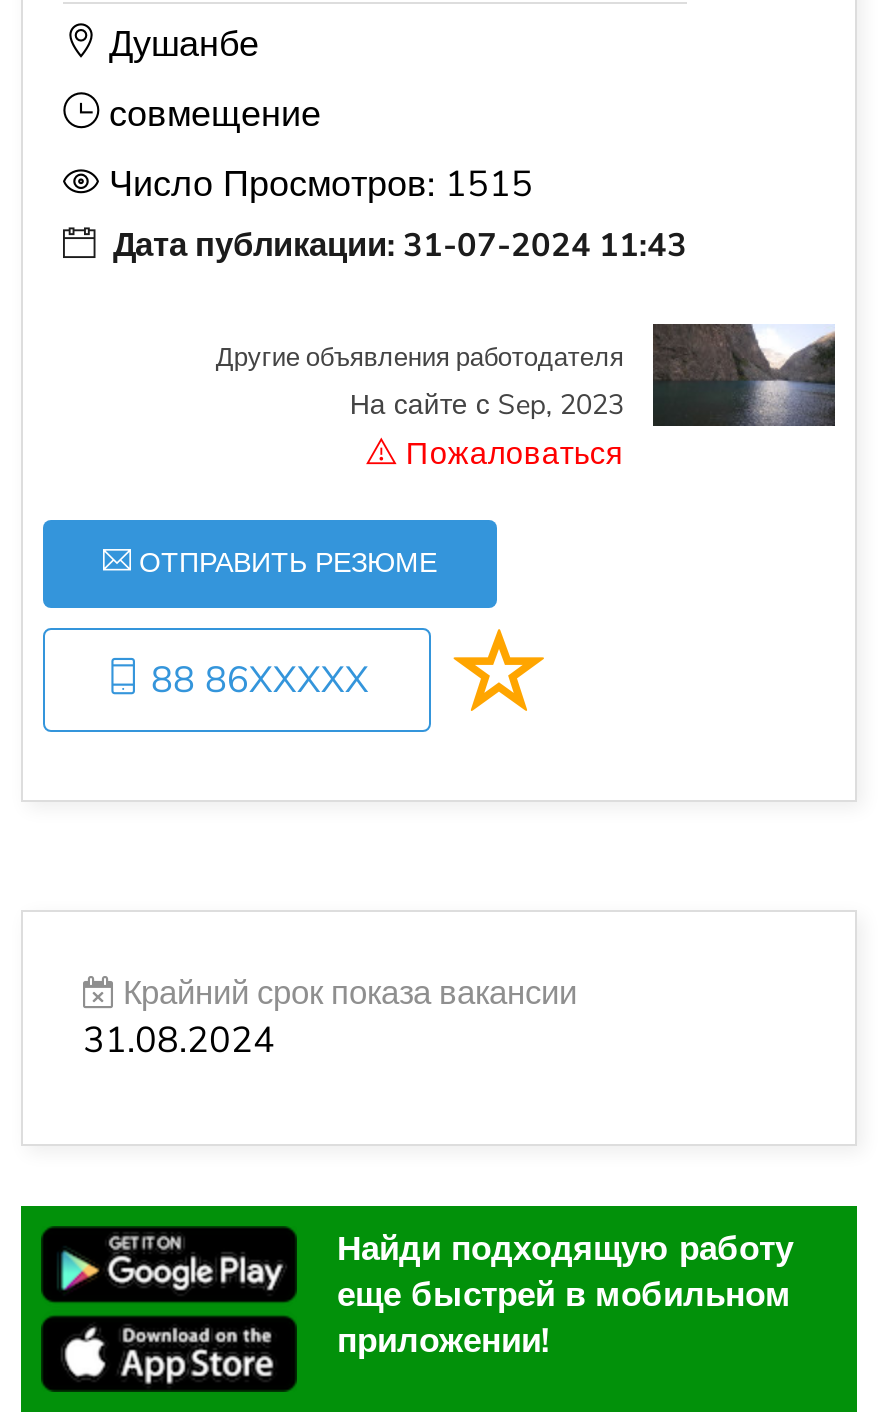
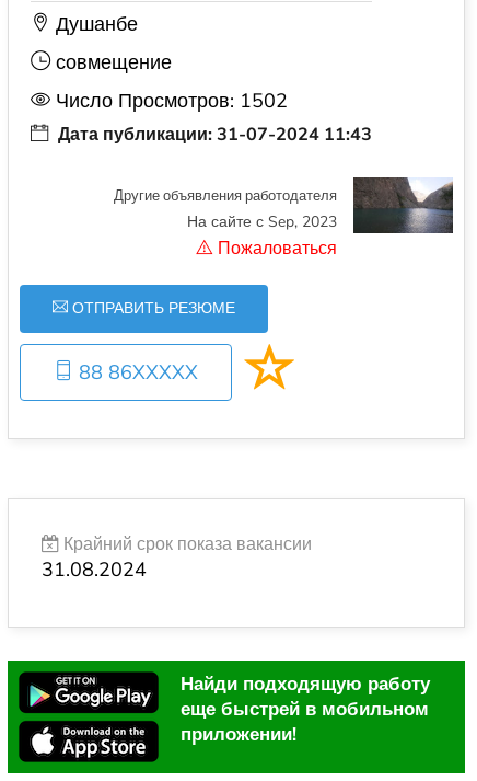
[109,160,533,208] Число Просмотров: 1515 -> [56,88,288,114] Число Просмотров: 1502

